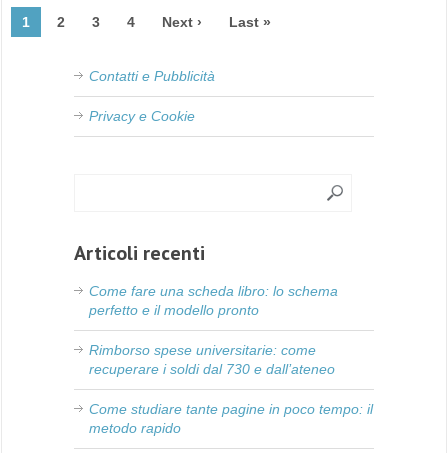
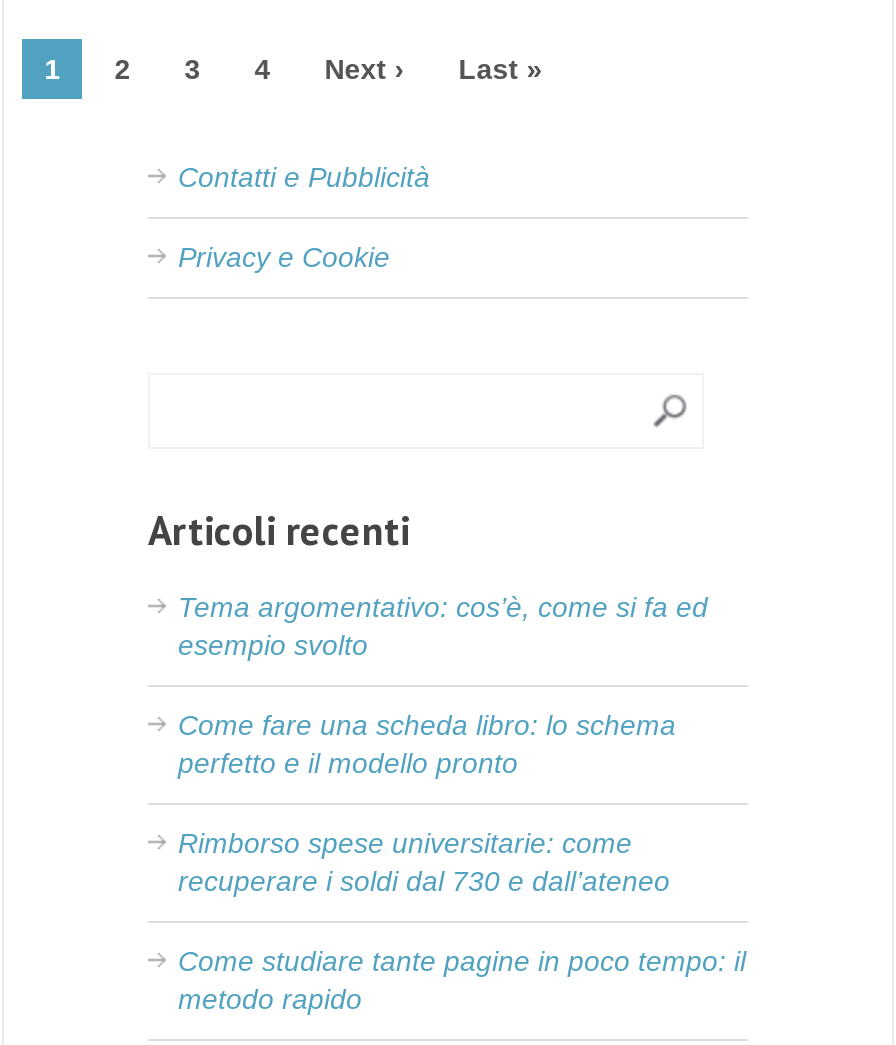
none -> [178,591,708,661] Tema argomentativo: cos’è, come si fa ed | esempio svolto

